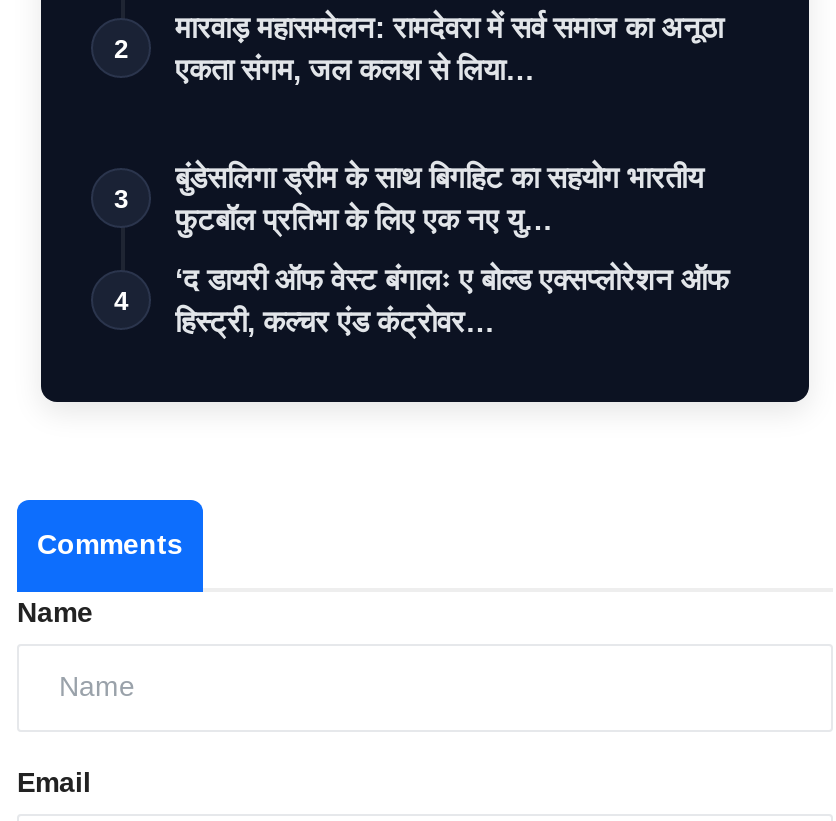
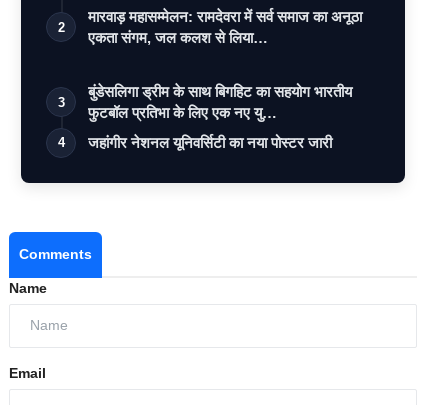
[175,261,729,337] ‘द डायरी ऑफ वेस्ट बंगालः ए बोल्ड एक्सप्लोरेशन ऑफ | हिस्ट्री, कल्चर एंड कंट्रोवर… -> [88,134,332,151] जहांगीर नेशनल यूनिवर्सिटी का नया पोस्टर जारी

